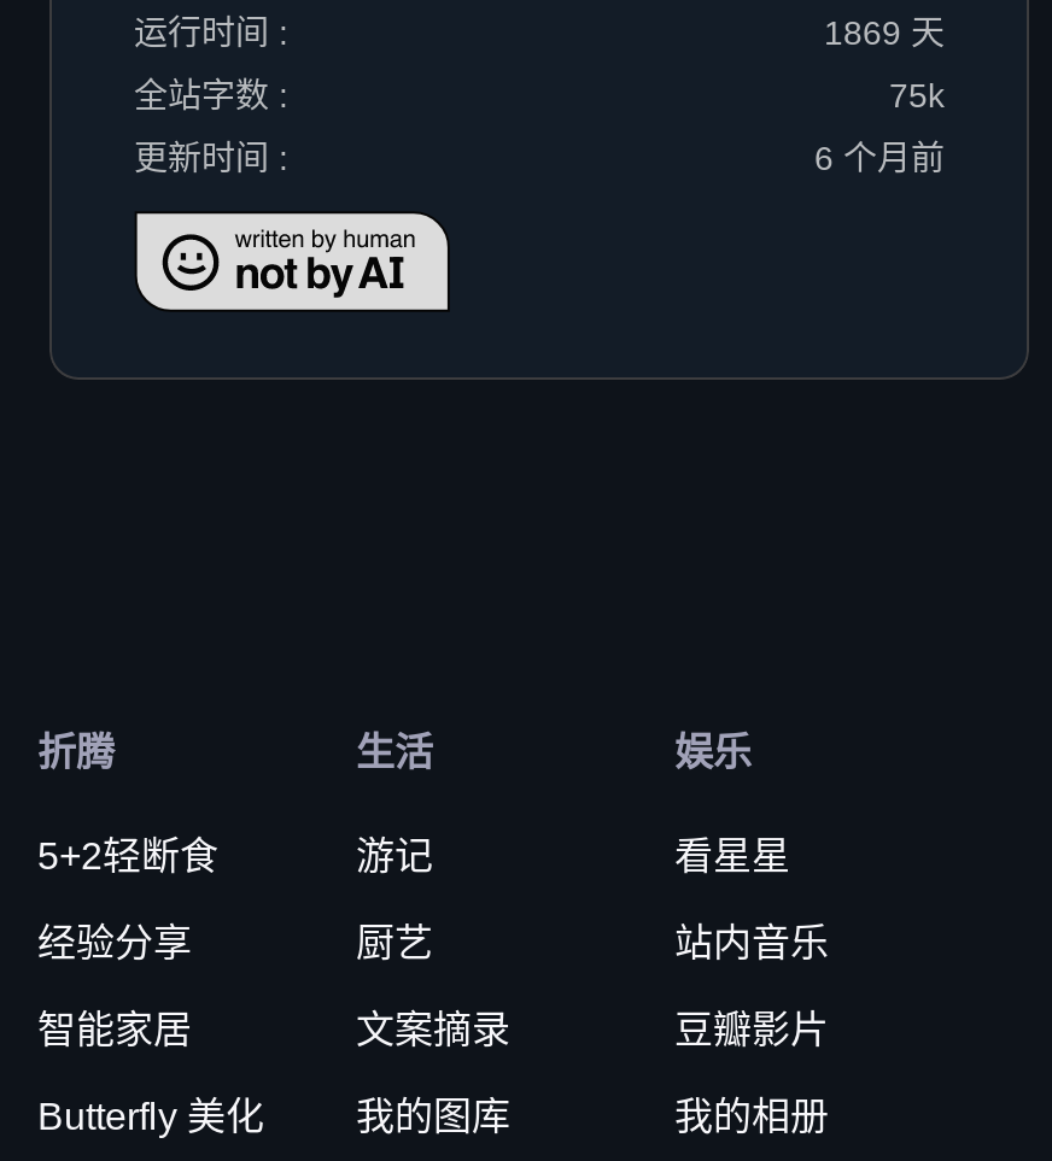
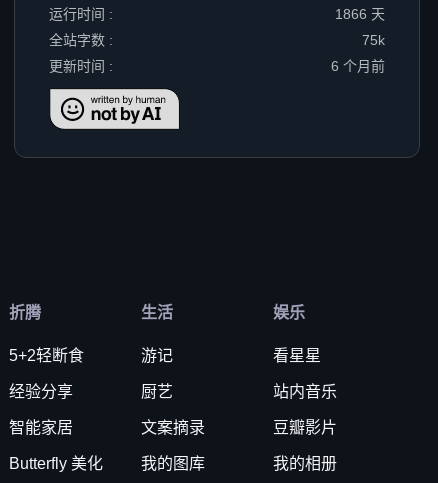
[824,14,945,52] 1869 天 -> [335,6,385,22] 1866 天

